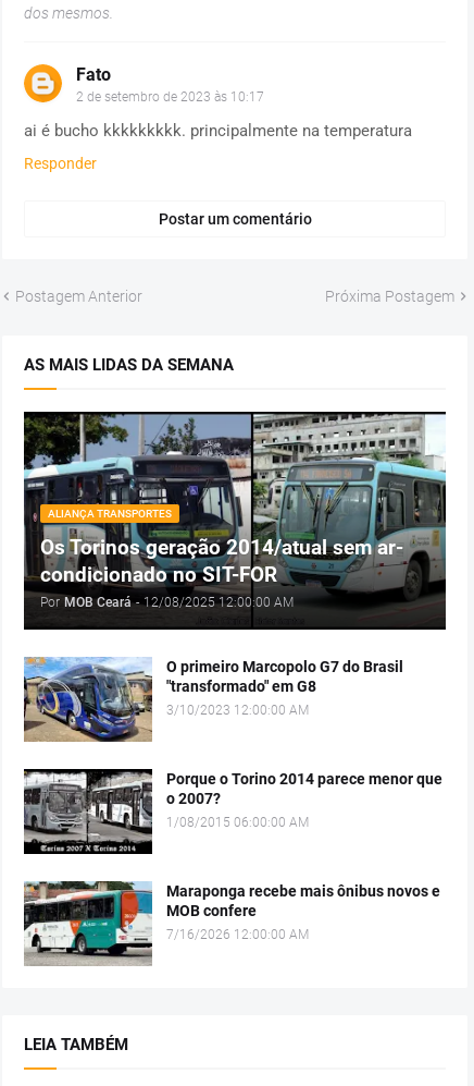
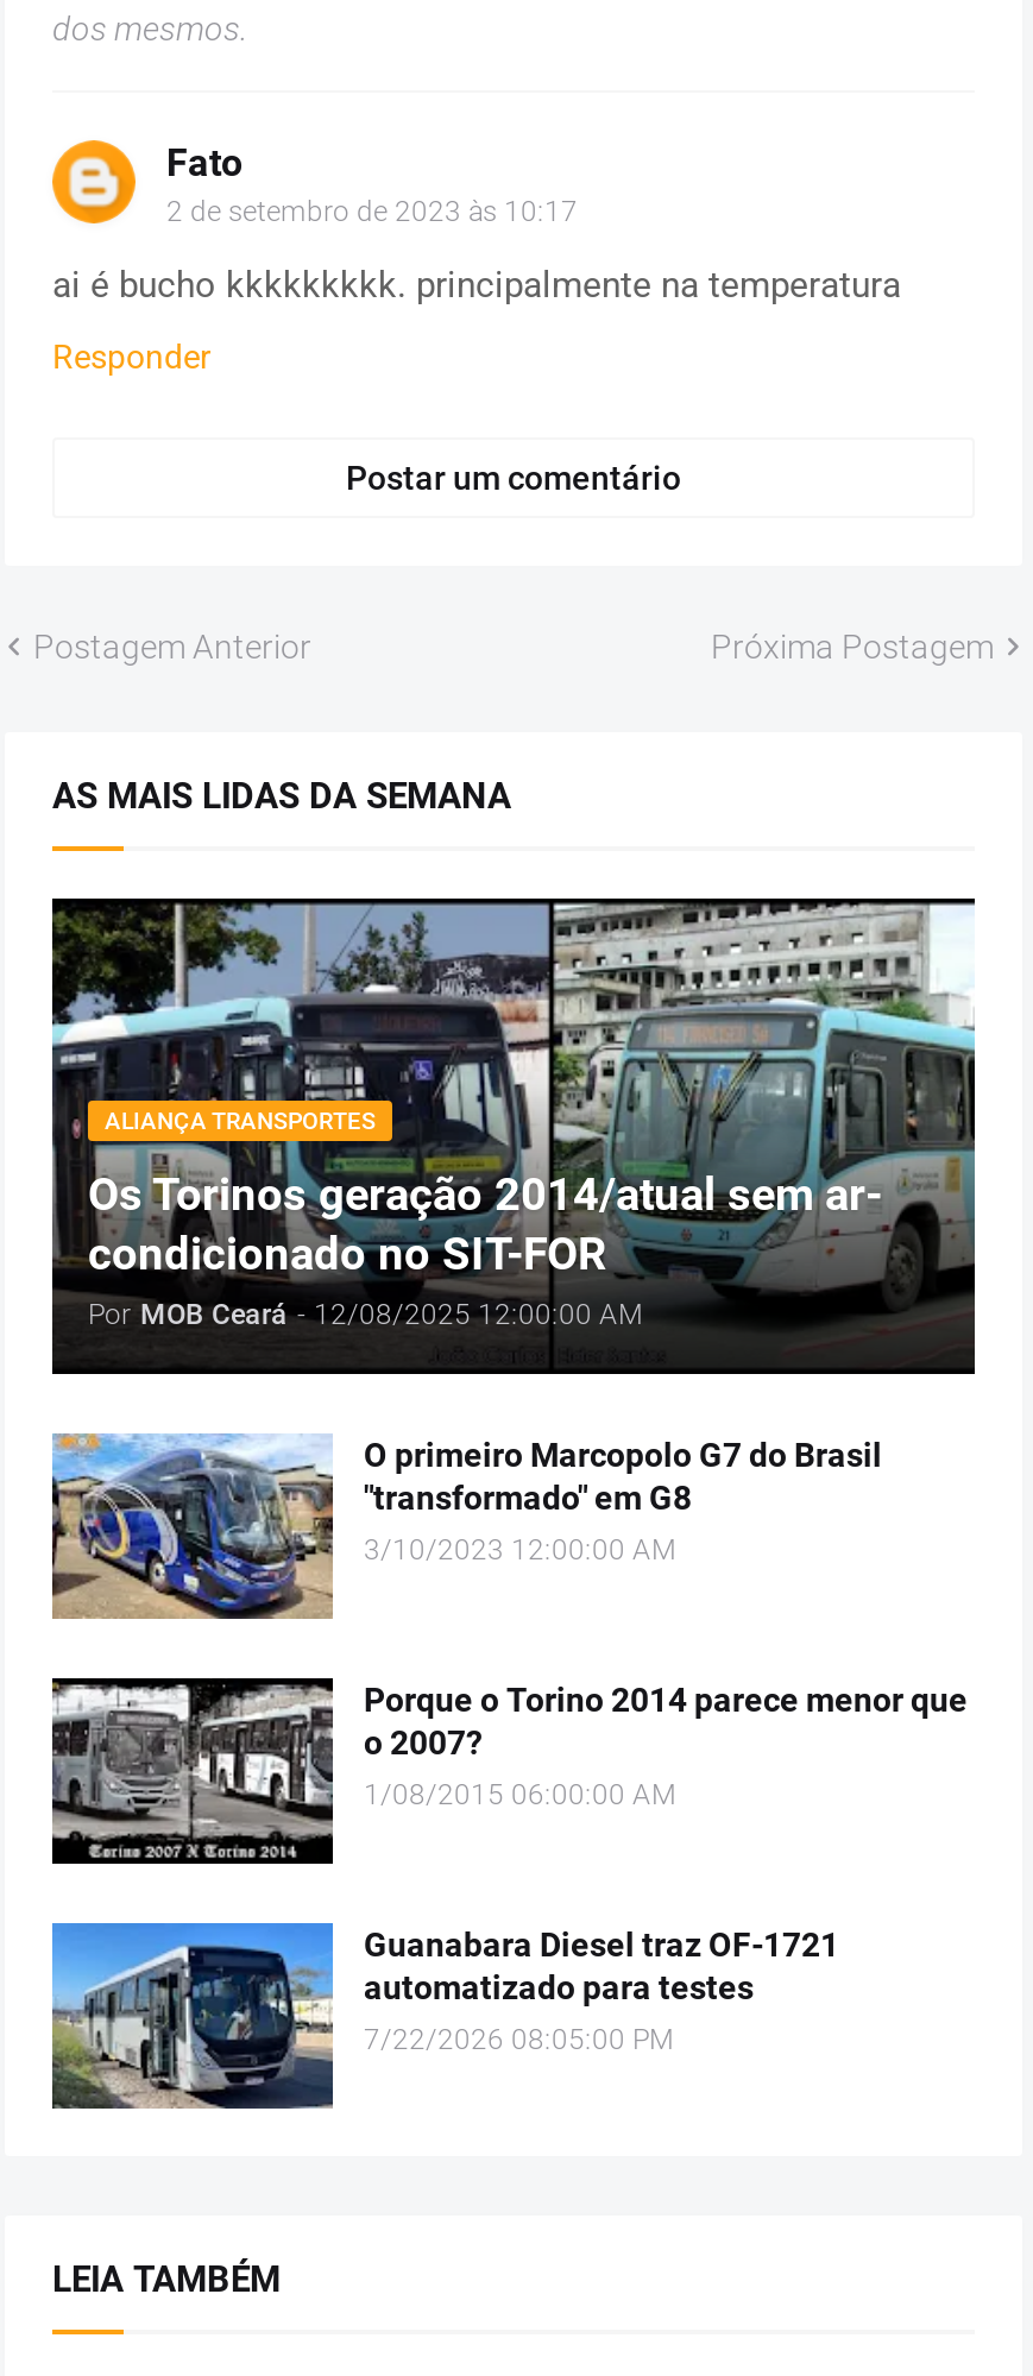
[23,880,440,965] [image] | Maraponga recebe mais ônibus novos e | MOB confere | 7/16/2026 12:00:00 AM -> [50,1921,839,2109] [image] | Guanabara Diesel traz OF-1721 | automatizado para testes | 7/22/2026 08:05:00 PM

